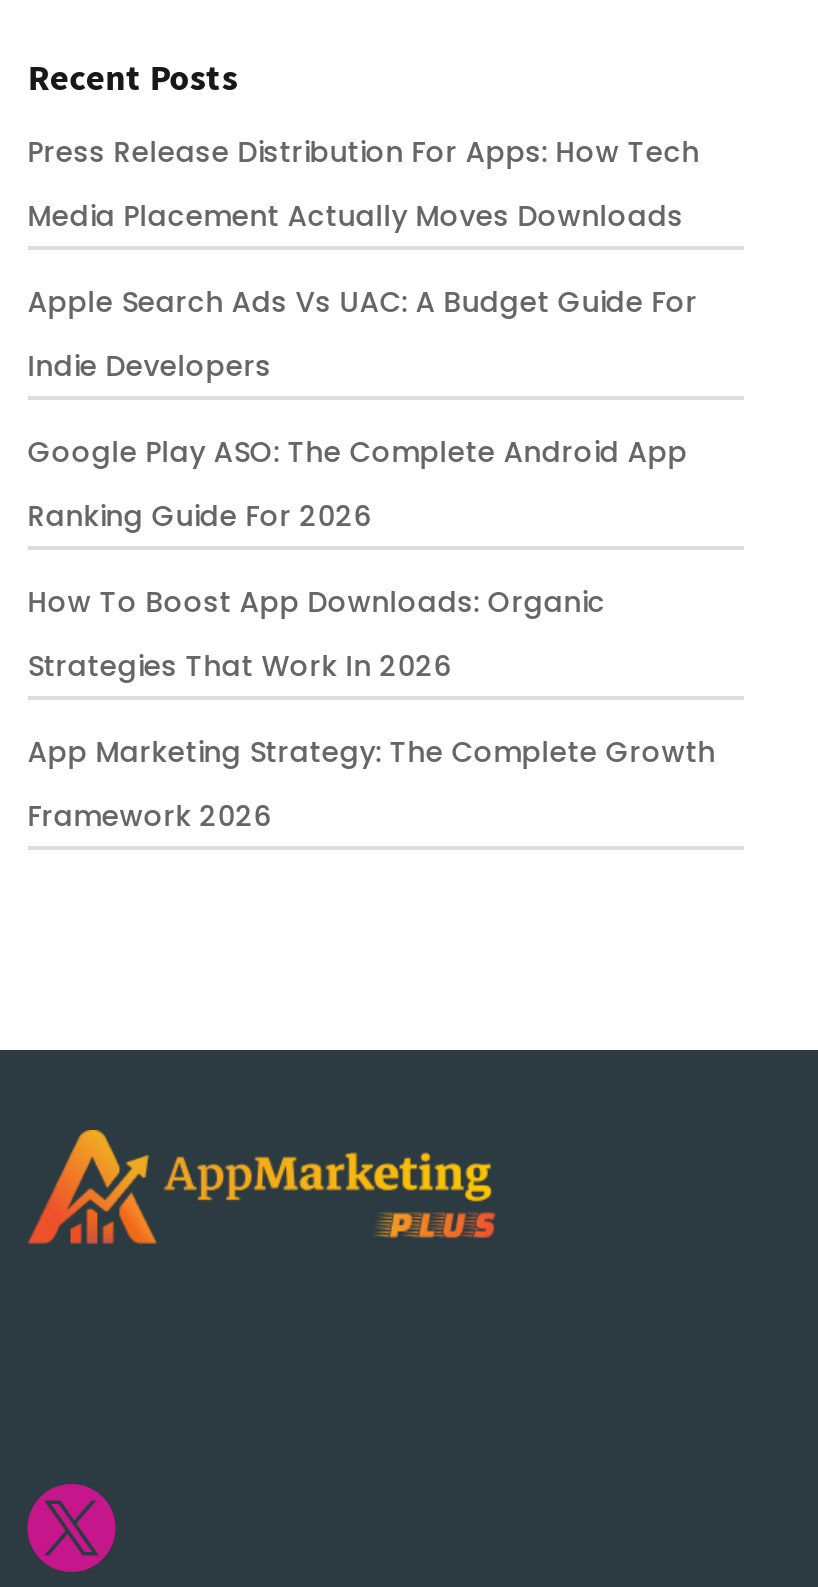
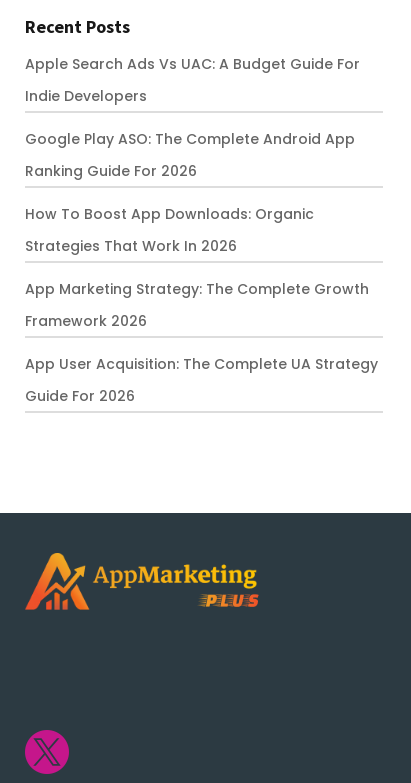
[28,132,700,236] Press Release Distribution For Apps: How Tech | Media Placement Actually Moves Downloads -> none
moved [28,282,716,836] -> [25,54,369,331]: Apple Search Ads Vs UAC: A Budget Guide For | Indie Developers | Google Play ASO: The Complete Android App | Ranking Guide For 2026 | How To Boost App Downloads: Organic | Strategies That Work In 2026 | App Marketing Strategy: The Complete Growth | Framework 2026
none -> [25,354,378,406] App User Acquisition: The Complete UA Strategy | Guide For 2026

